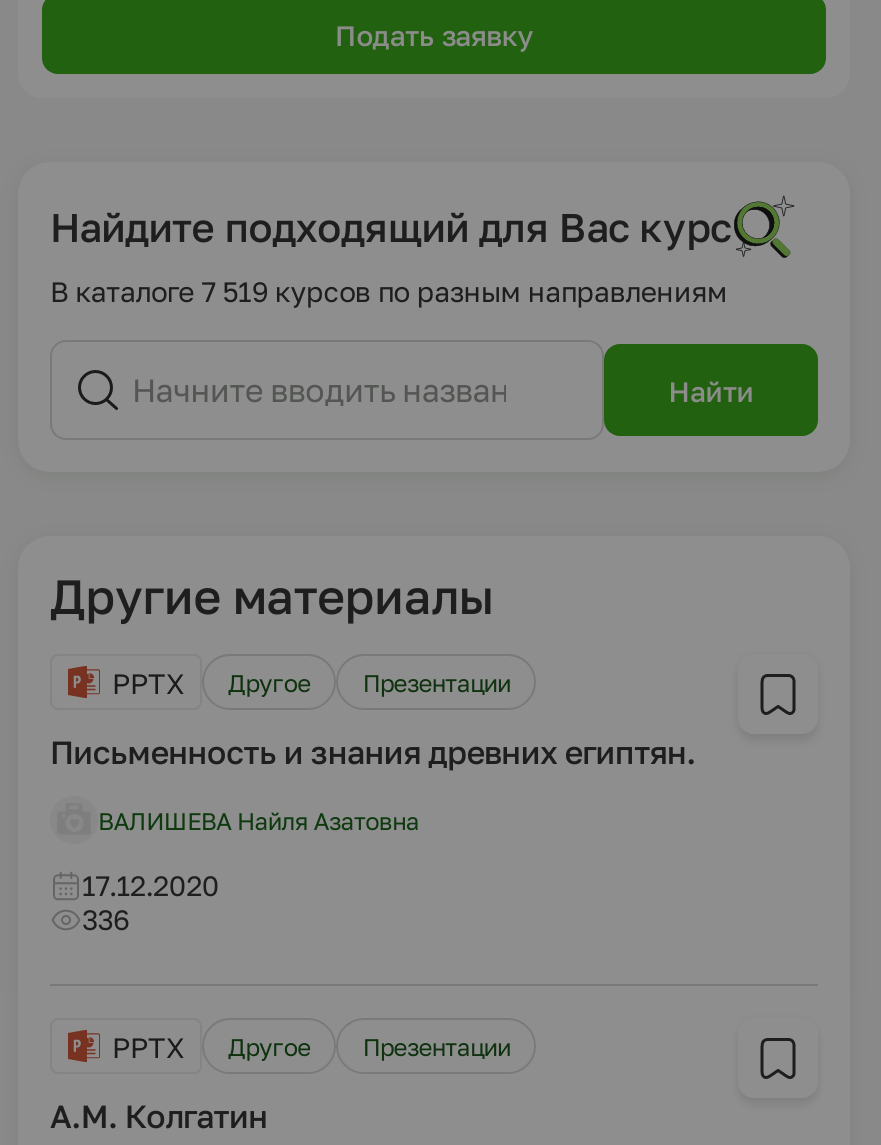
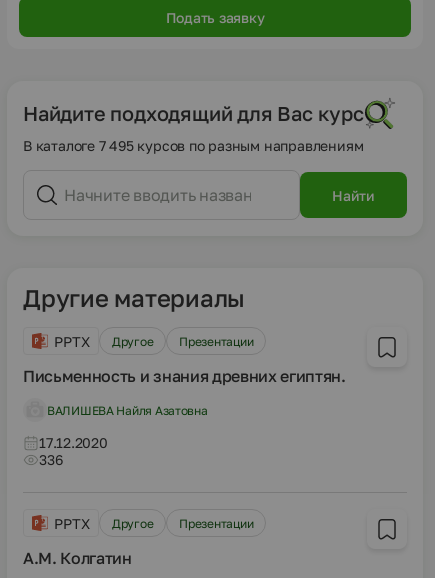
[50,274,727,308] В каталоге 7 519 курсов по разным направлениям -> [23,137,363,154] В каталоге 7 495 курсов по разным направлениям

